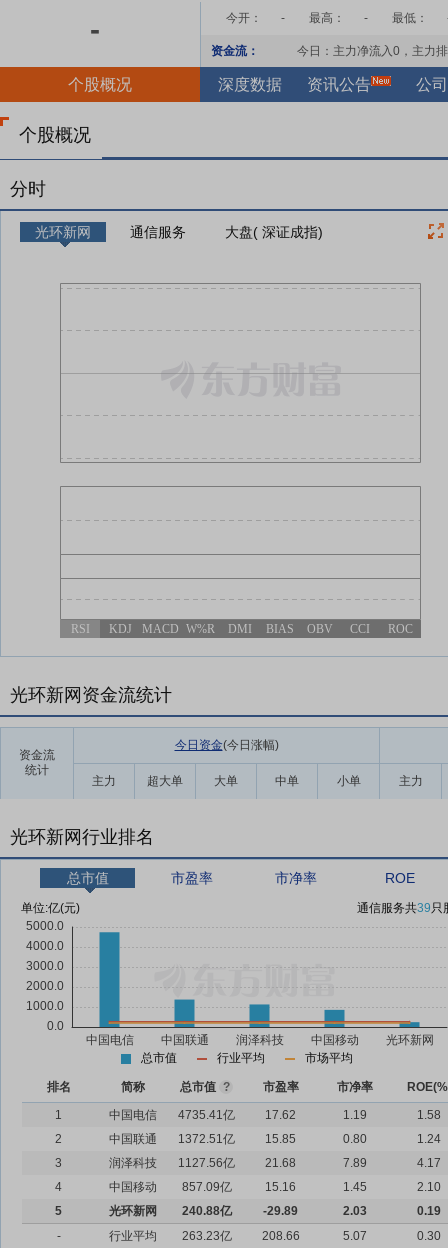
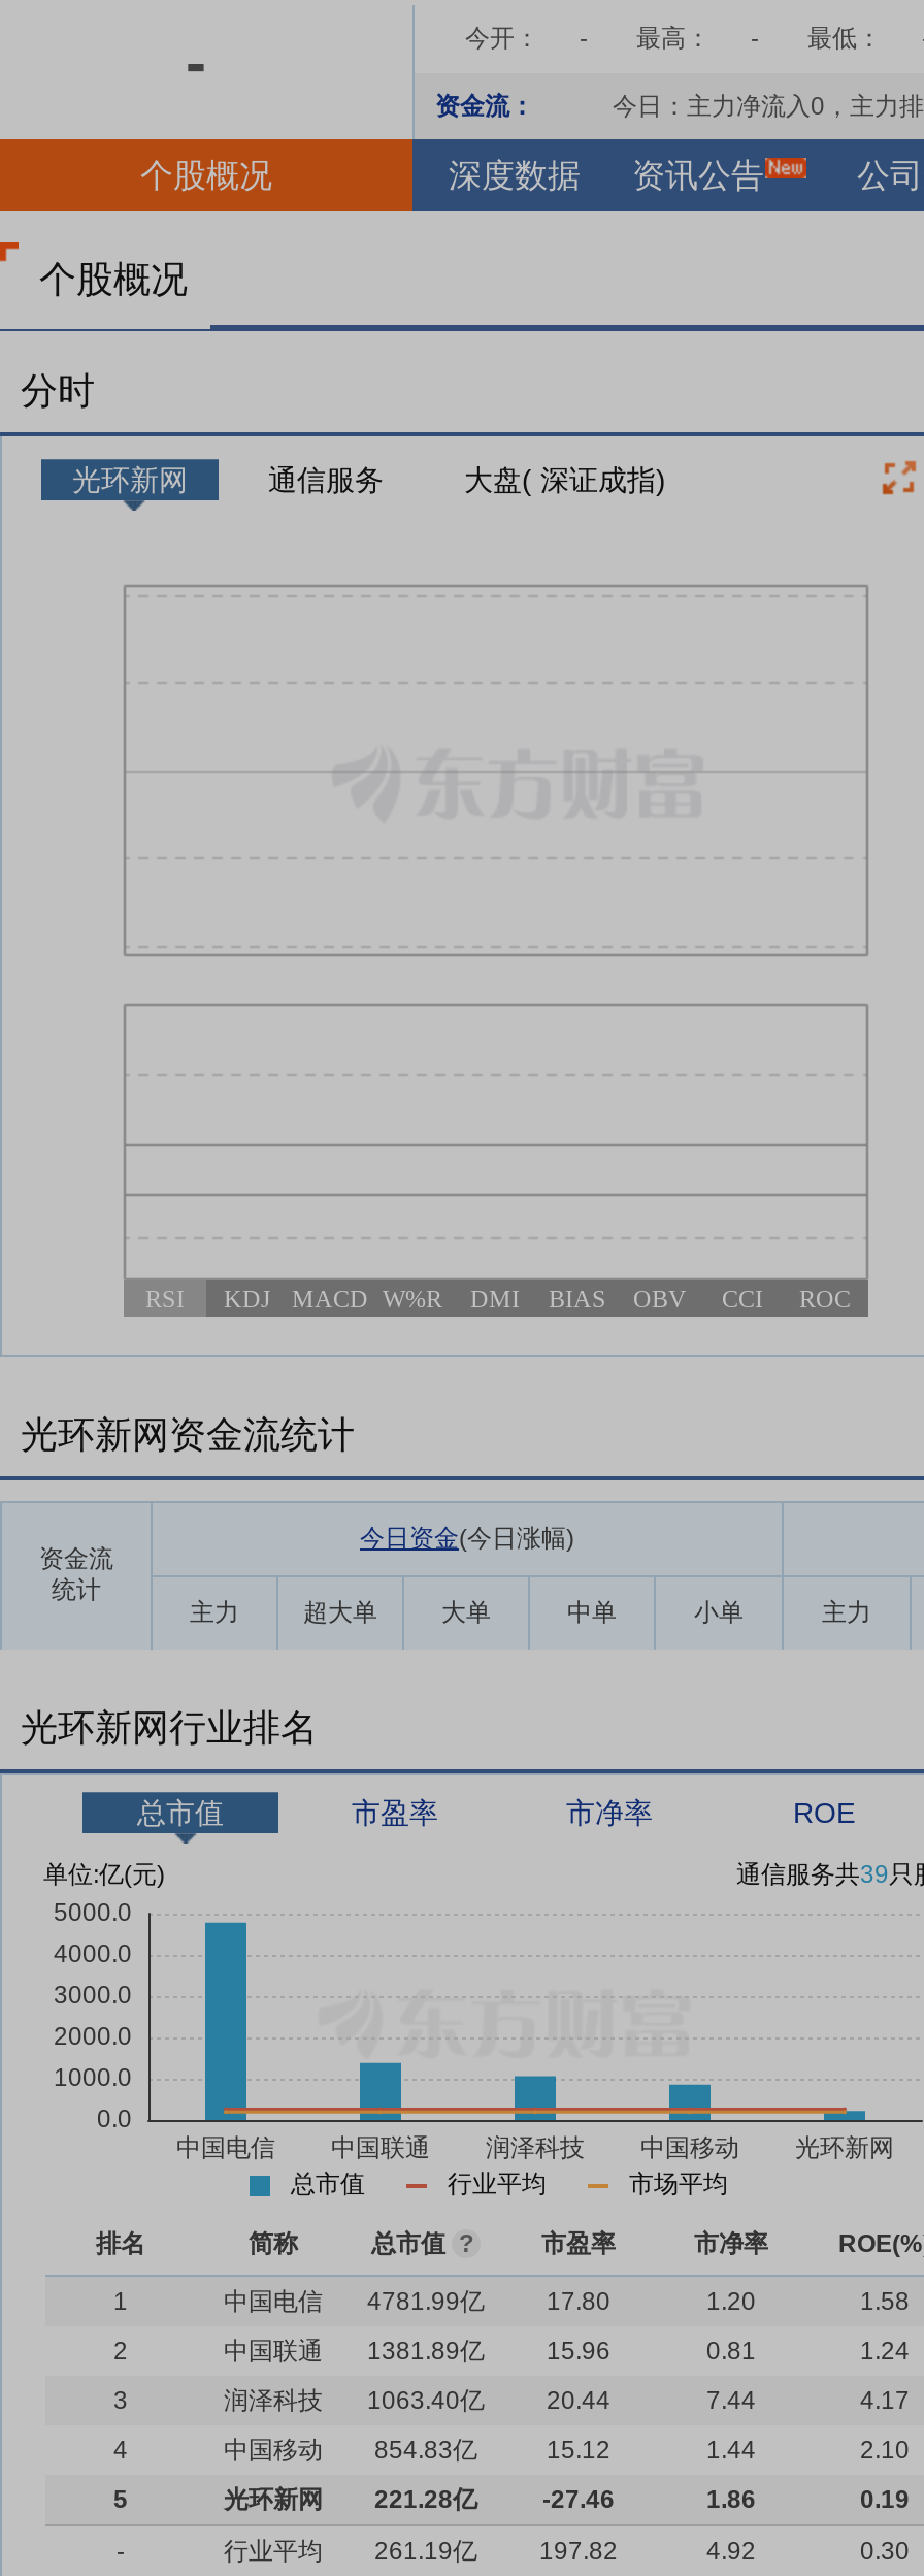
[108,1108,235,1122] 中国电信 4735.41亿 -> [224,2287,485,2316] 中国电信 4781.99亿
[265,1108,296,1122] 17.62 -> [547,2287,610,2316] 17.80
[342,1108,366,1122] 1.19 -> [706,2287,756,2316] 1.20
[108,1132,235,1146] 中国联通 1372.51亿 -> [224,2337,485,2366] 中国联通 1381.89亿
[265,1132,296,1146] 15.85 -> [547,2337,610,2366] 15.96
[342,1132,366,1146] 0.80 -> [706,2337,756,2366] 0.81
[108,1156,235,1170] 润泽科技 1127.56亿 -> [224,2386,485,2415] 润泽科技 1063.40亿
[265,1156,296,1170] 21.68 -> [547,2386,610,2415] 20.44
[342,1156,366,1170] 7.89 -> [706,2386,756,2415] 7.44
[108,1180,231,1194] 中国移动 857.09亿 -> [224,2436,477,2465] 中国移动 854.83亿
[265,1180,296,1194] 15.16 -> [547,2436,610,2465] 15.12
[342,1180,366,1194] 1.45 -> [706,2436,756,2465] 1.44
[108,1204,231,1218] 光环新网 240.88亿 -> [224,2485,477,2514] 光环新网 221.28亿
[263,1204,298,1218] -29.89 -> [542,2485,615,2514] -27.46
[342,1204,366,1218] 2.03 -> [706,2485,756,2514] 1.86
[108,1229,231,1243] 行业平均 263.23亿 -> [224,2537,477,2566] 行业平均 261.19亿
[261,1229,299,1243] 208.66 -> [539,2537,618,2566] 197.82
[342,1229,366,1243] 5.07 -> [706,2537,756,2566] 4.92

